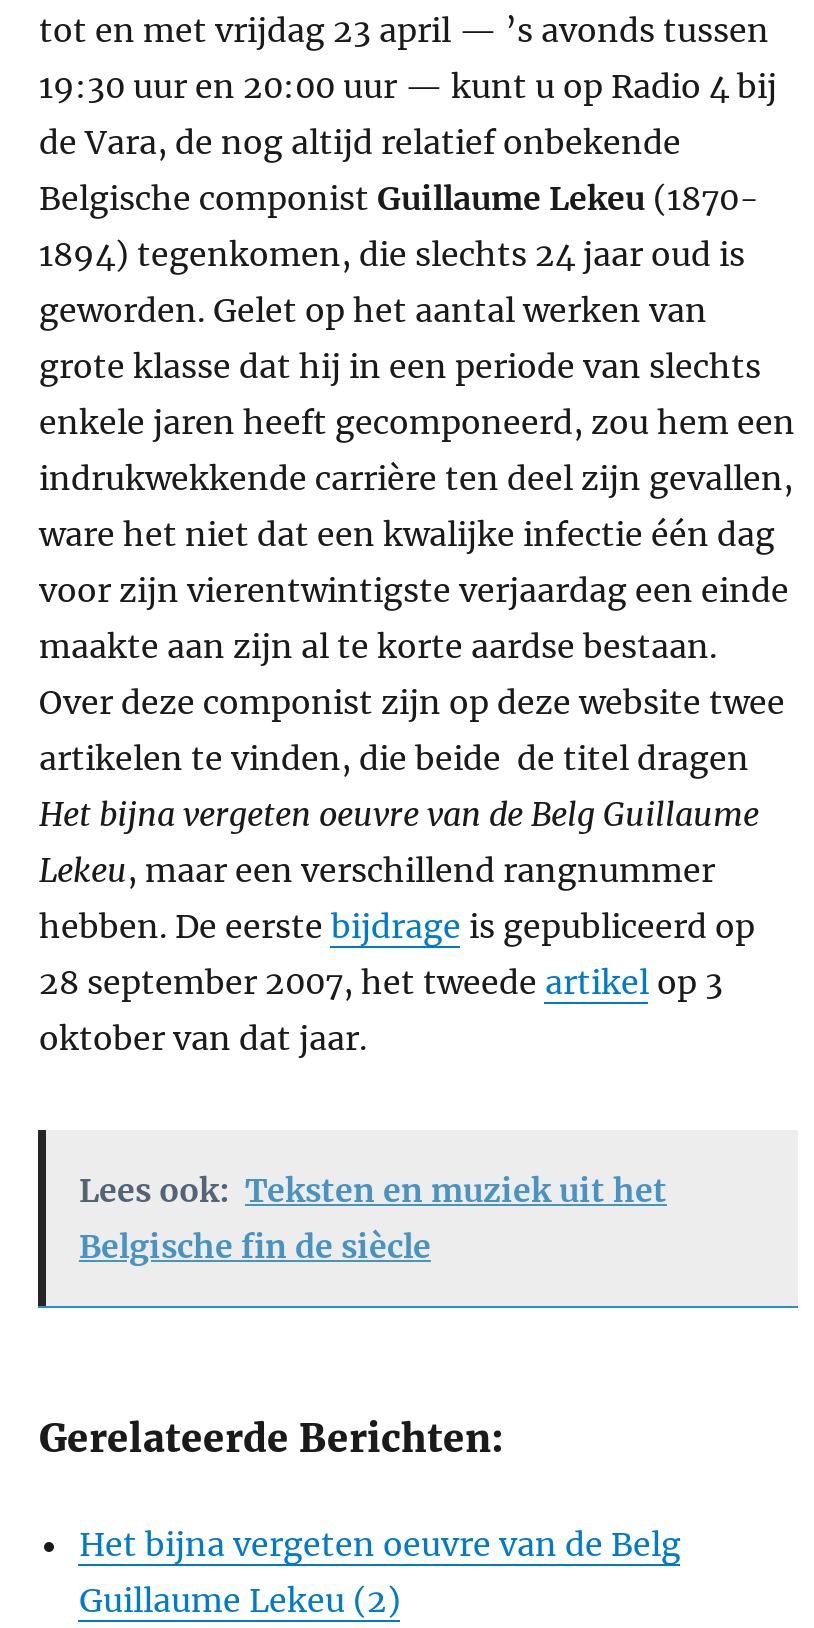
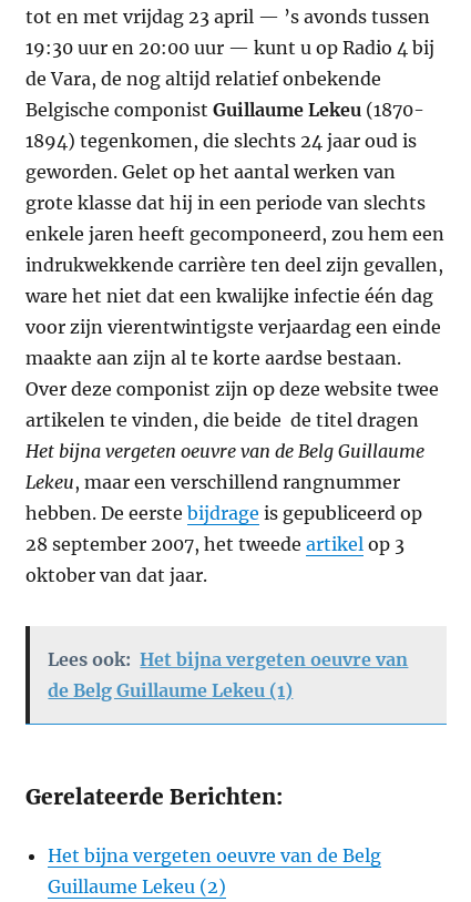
[79,1170,667,1266] Lees ook: Teksten en muziek uit het | Belgische fin de siècle -> [48,648,408,701] Lees ook: Het bijna vergeten oeuvre van | de Belg Guillaume Lekeu (1)

